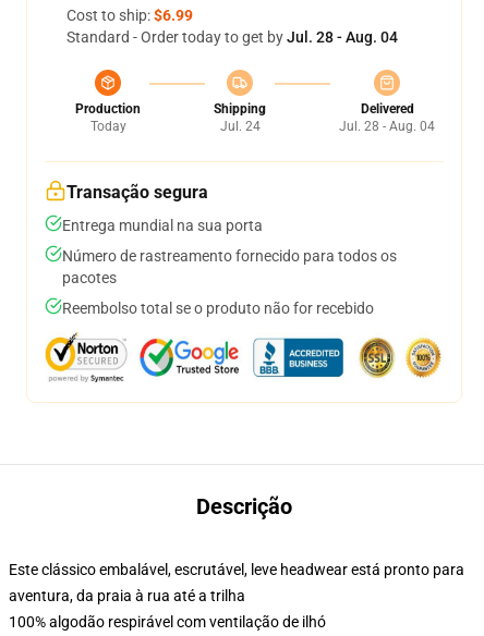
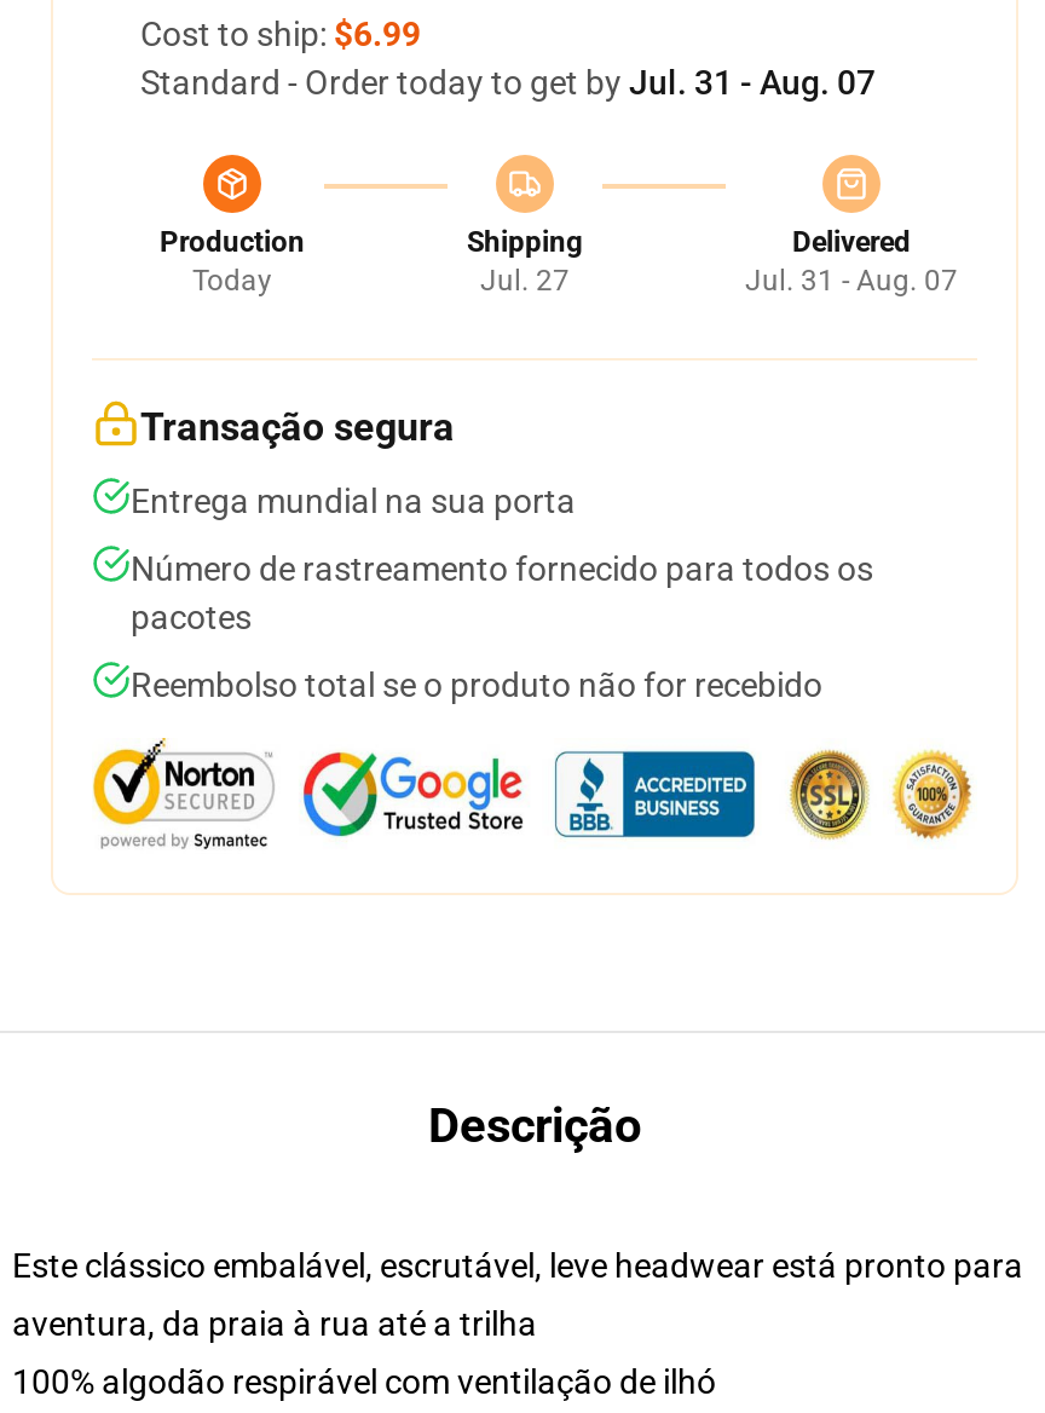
[66,28,398,46] Standard - Order today to get by Jul. 28 - Aug. 04 -> [140,63,876,102] Standard - Order today to get by Jul. 31 - Aug. 07
[220,119,260,134] Jul. 24 -> [480,264,570,298] Jul. 27
[339,119,435,134] Jul. 28 - Aug. 04 -> [745,264,958,298] Jul. 31 - Aug. 07

